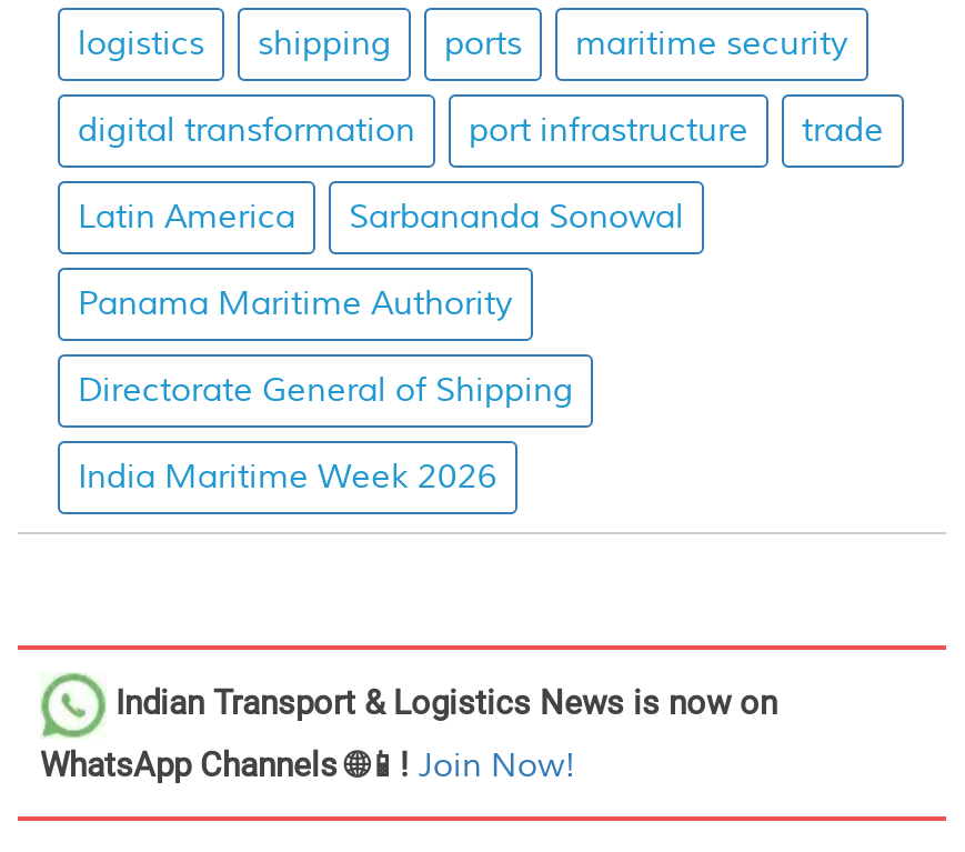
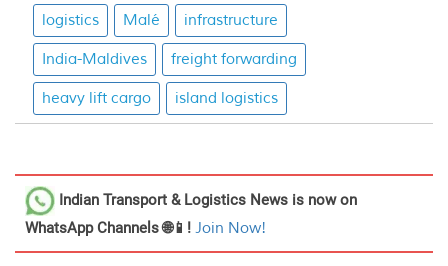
[78,22,884,498] shipping | ports | maritime security | digital transformation | port infrastructure | trade | Latin America | Sarbananda Sonowal | Panama Maritime Authority | Directorate General of Shipping | India Maritime Week 2026 -> [42,11,297,108] Malé | infrastructure | India-Maldives | freight forwarding | heavy lift cargo | island logistics

